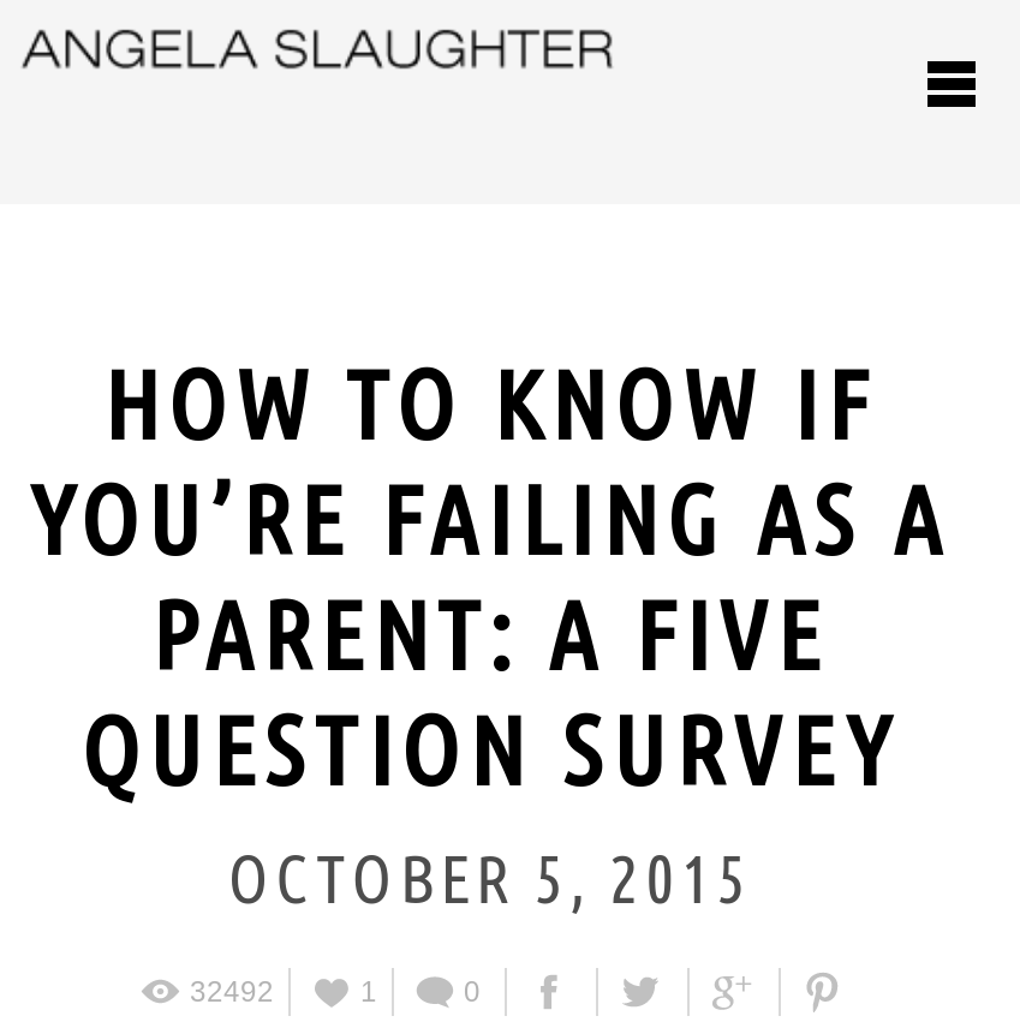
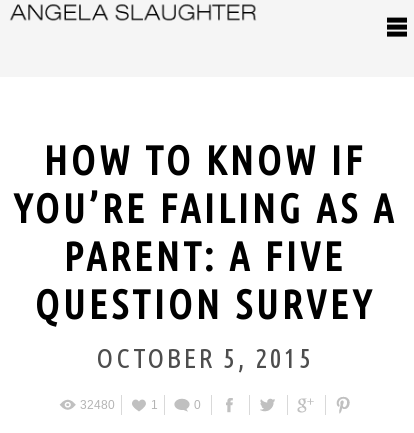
[190,975,274,1009] 32492 -> [80,398,115,412] 32480

